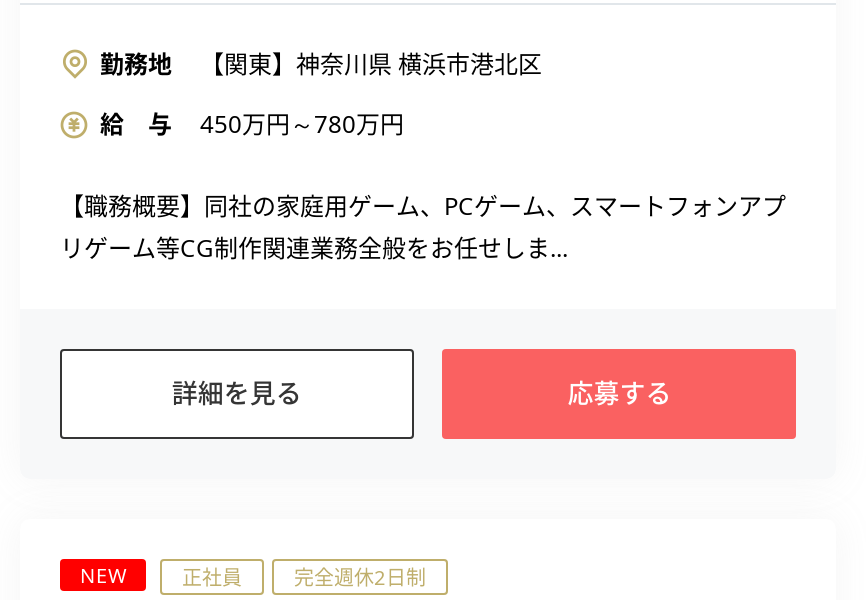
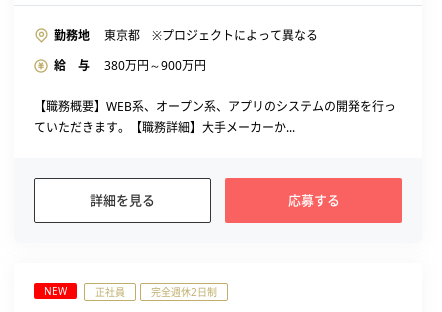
[200,47,542,81] 【関東】神奈川県 横浜市港北区 -> [104,27,318,44] 東京都 ※プロジェクトによって異なる
[100,107,404,141] 給 与 450万円～780万円 -> [54,57,206,74] 給 与 380万円～900万円
[60,189,786,265] 【職務概要】同社の家庭用ゲーム、PCゲーム、スマートフォンアプ | リゲーム等CG制作関連業務全般をお任せしま... -> [34,98,396,136] 【職務概要】WEB系、オープン系、アプリのシステムの開発を行っ | ていただきます。【職務詳細】大手メーカーか...

